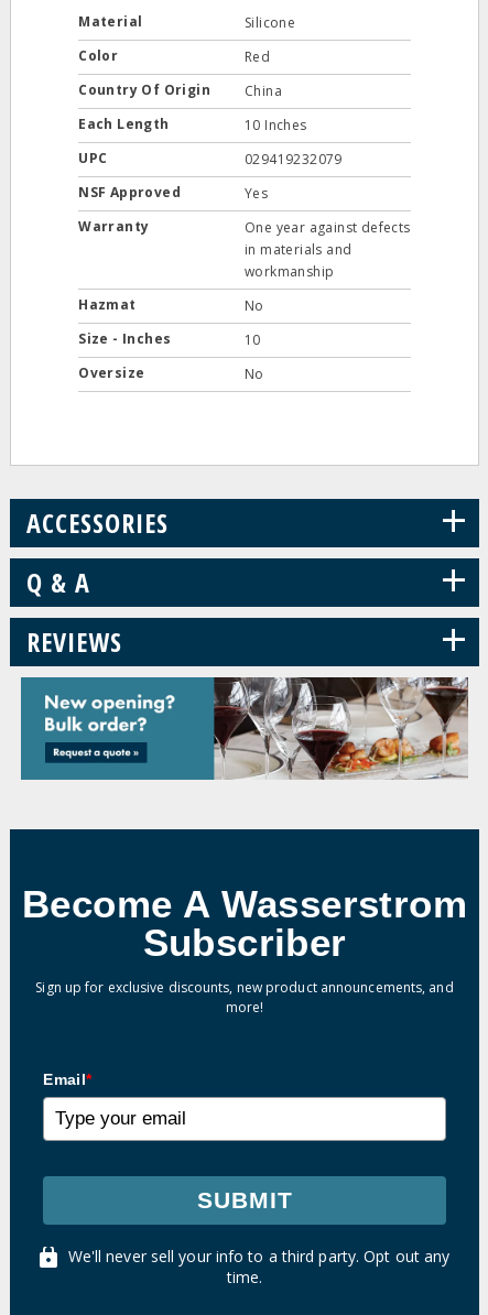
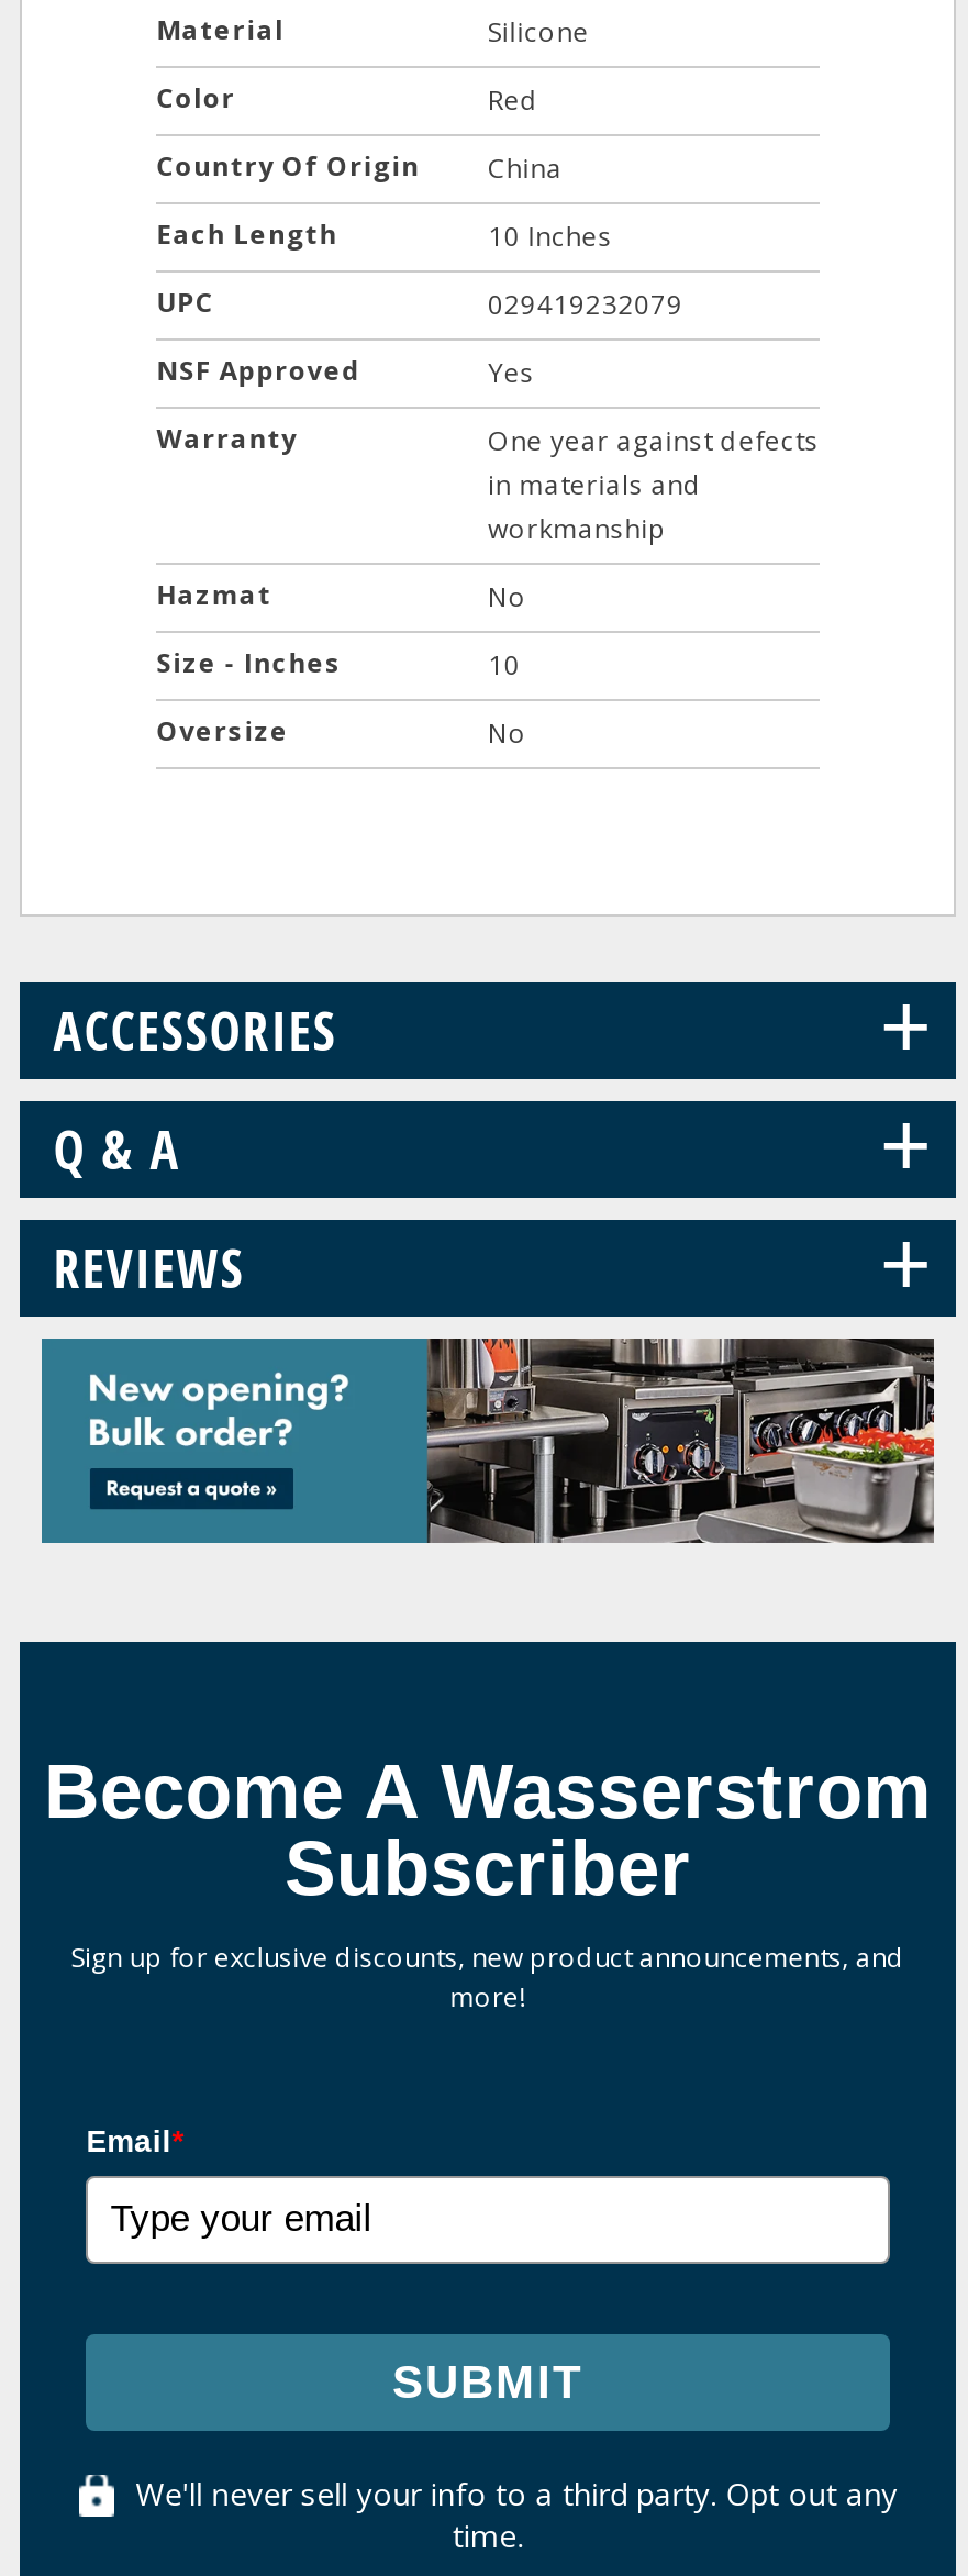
[213,676,468,780] [image] -> [426,1336,936,1545] [image]

